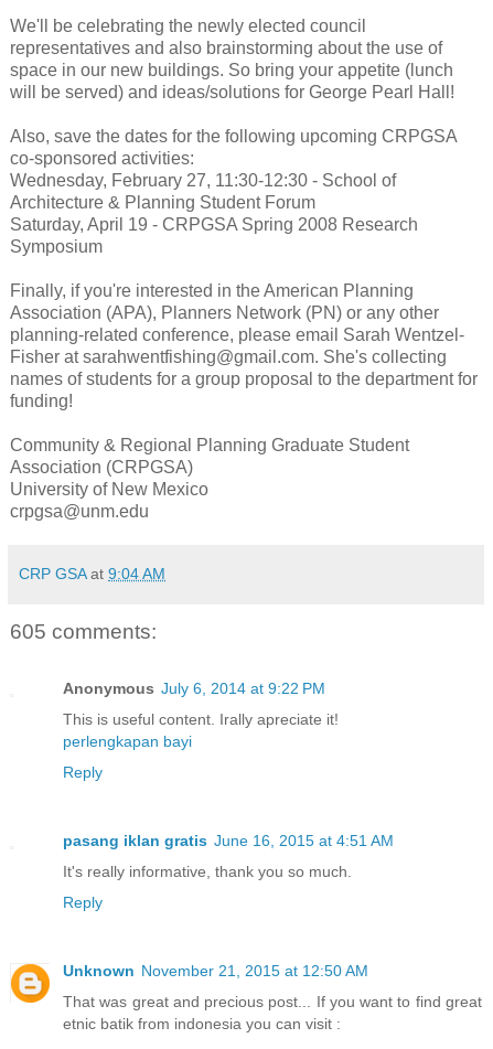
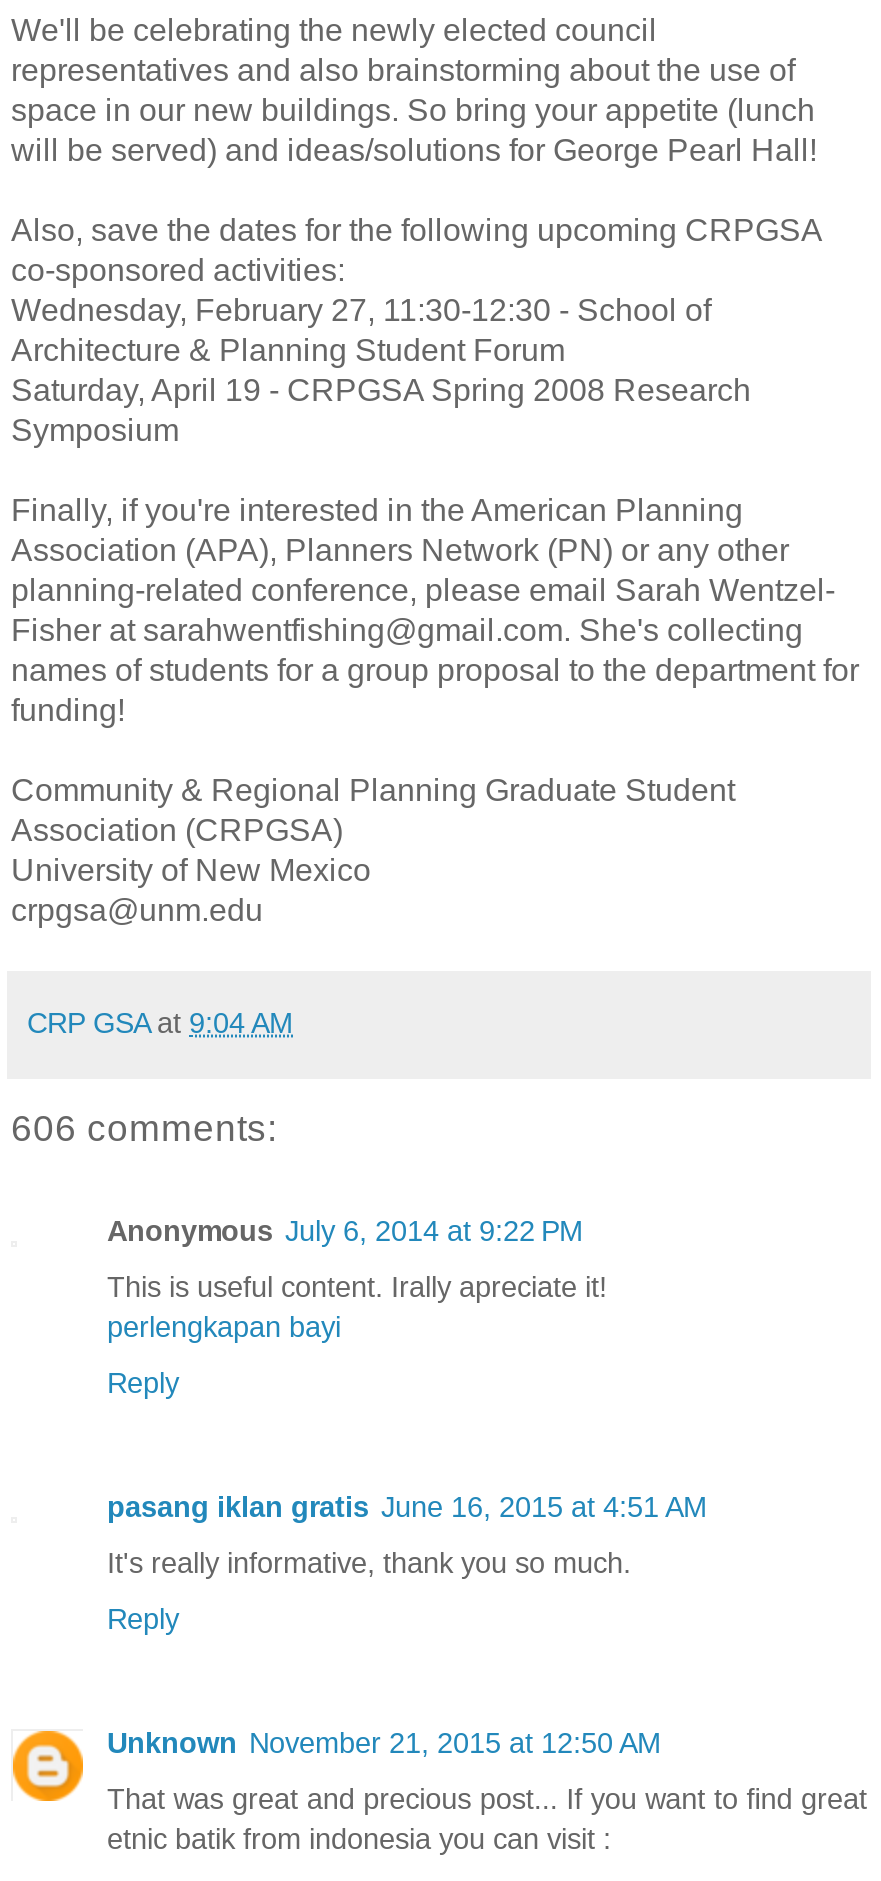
[10,620,157,643] 605 comments: -> [11,1107,277,1149] 606 comments:

